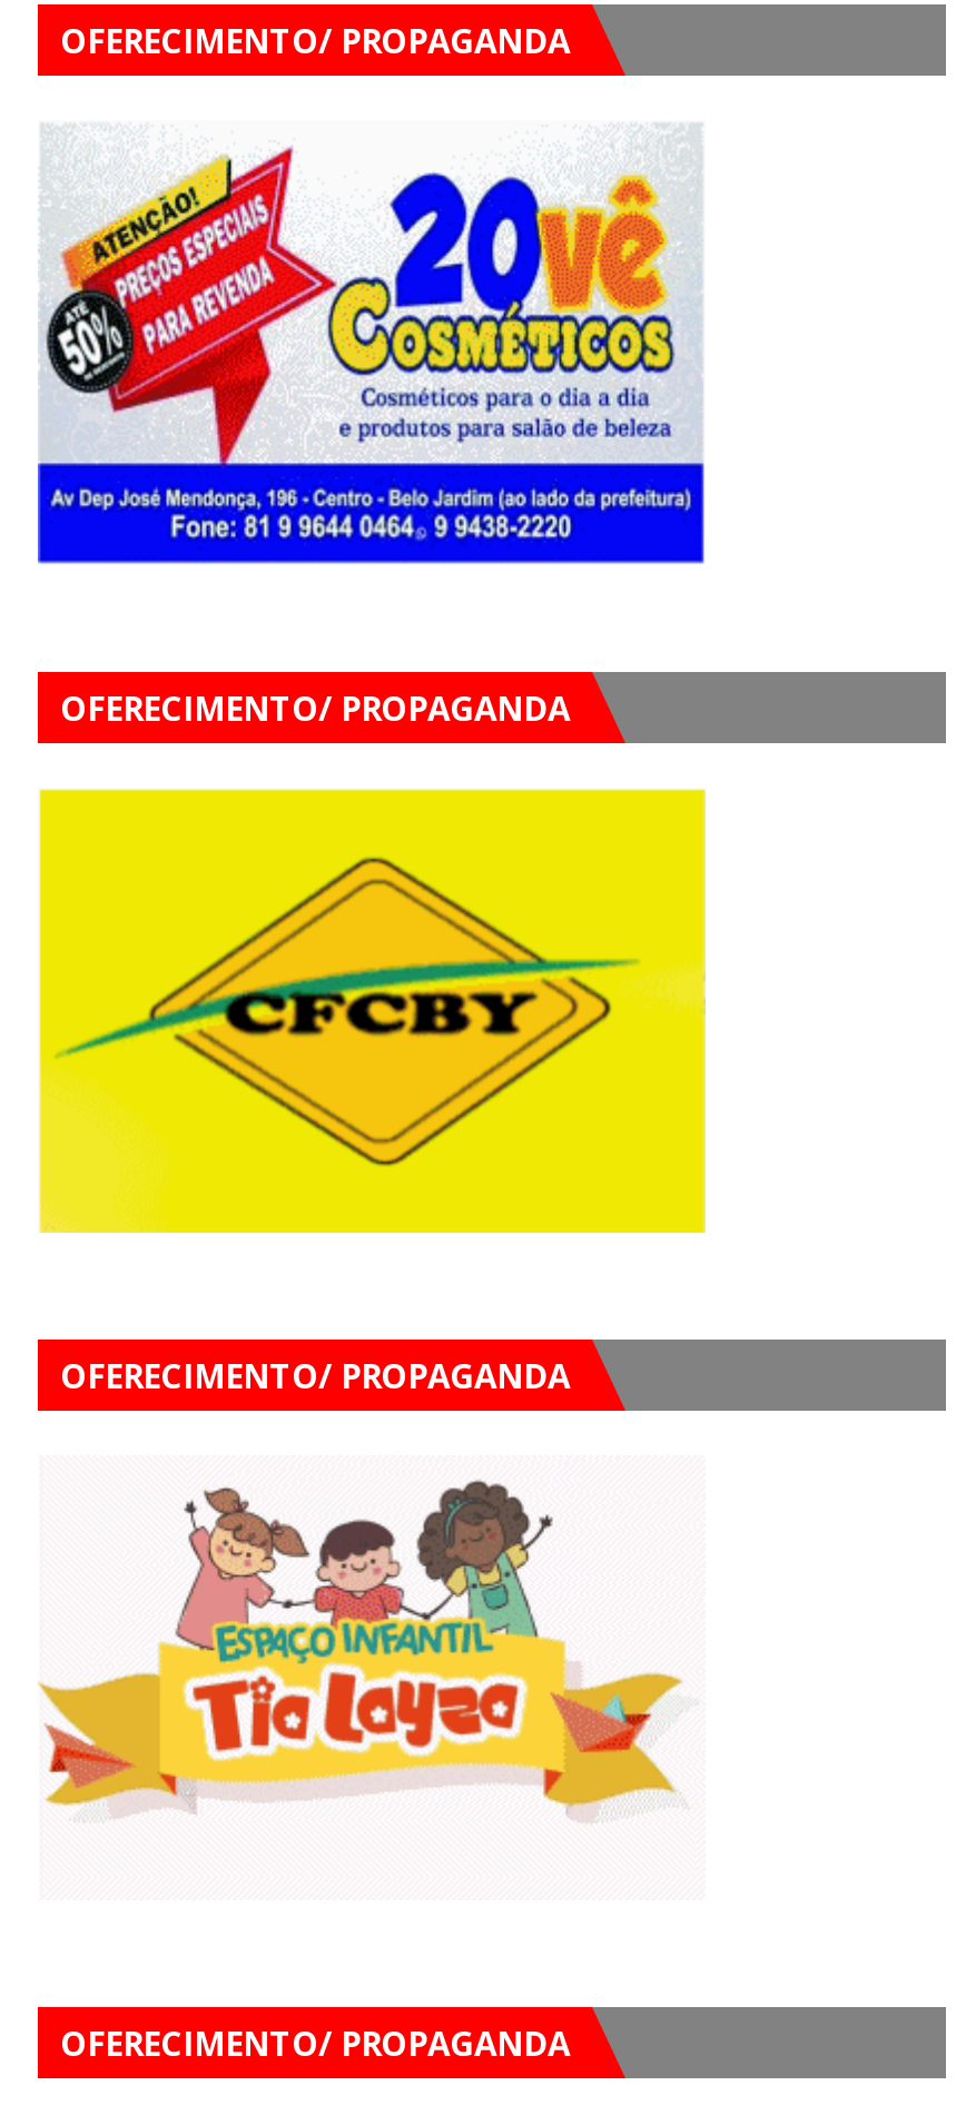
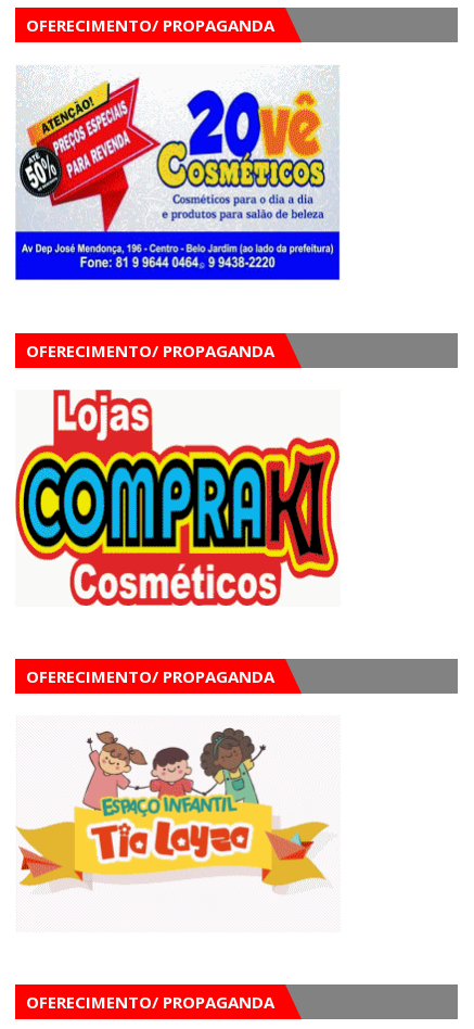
[38,788,708,1235] [image] -> [14,389,341,607] [image]

